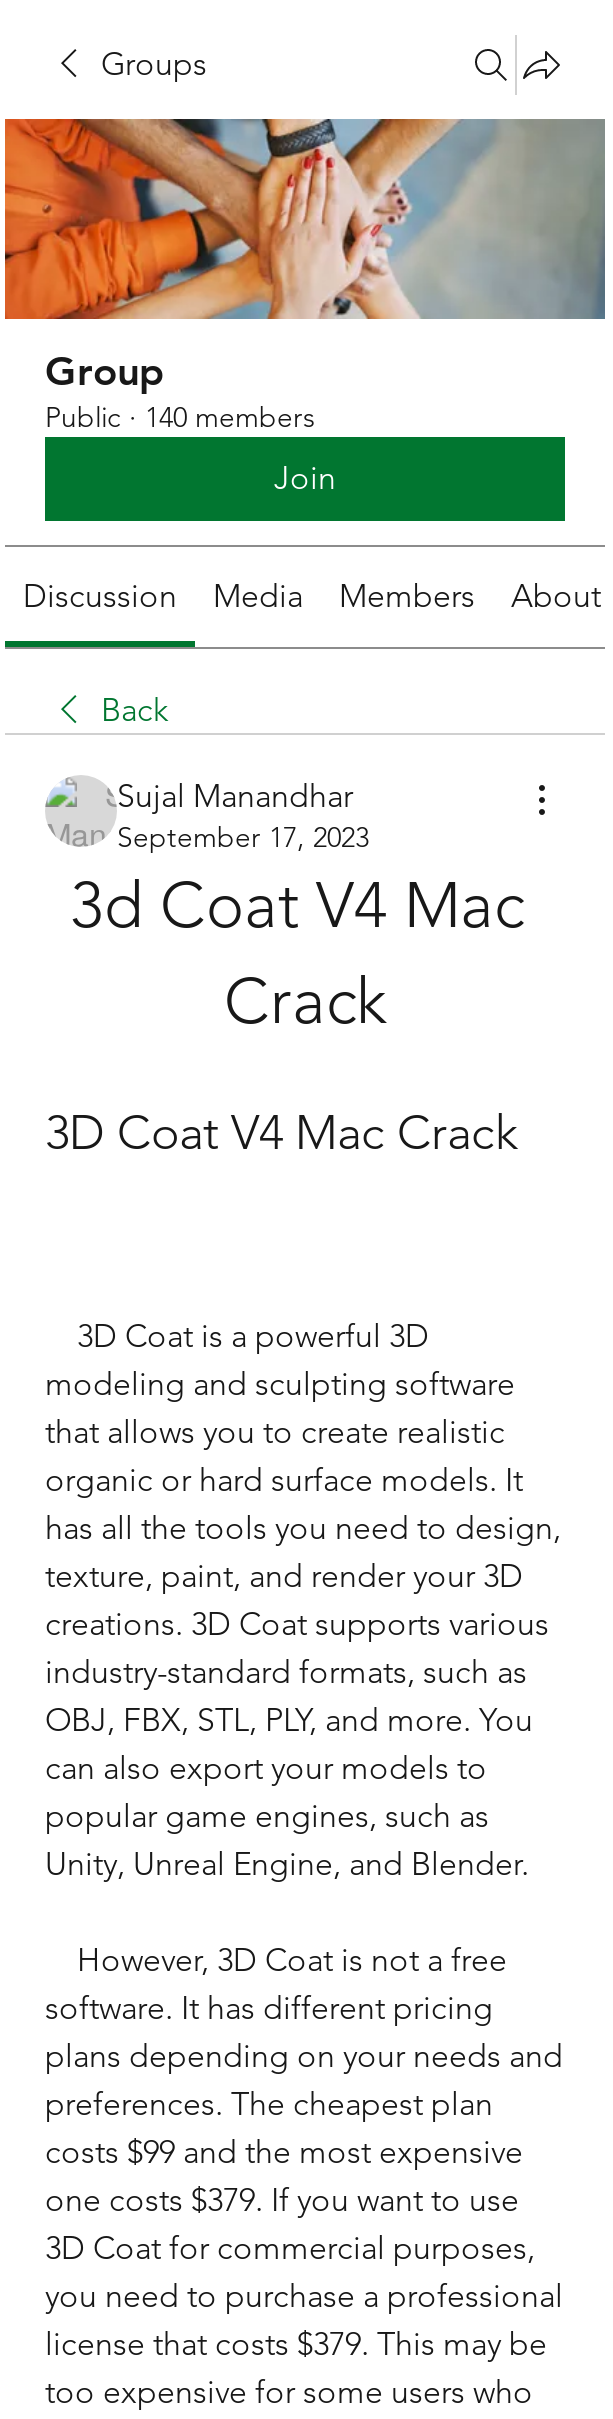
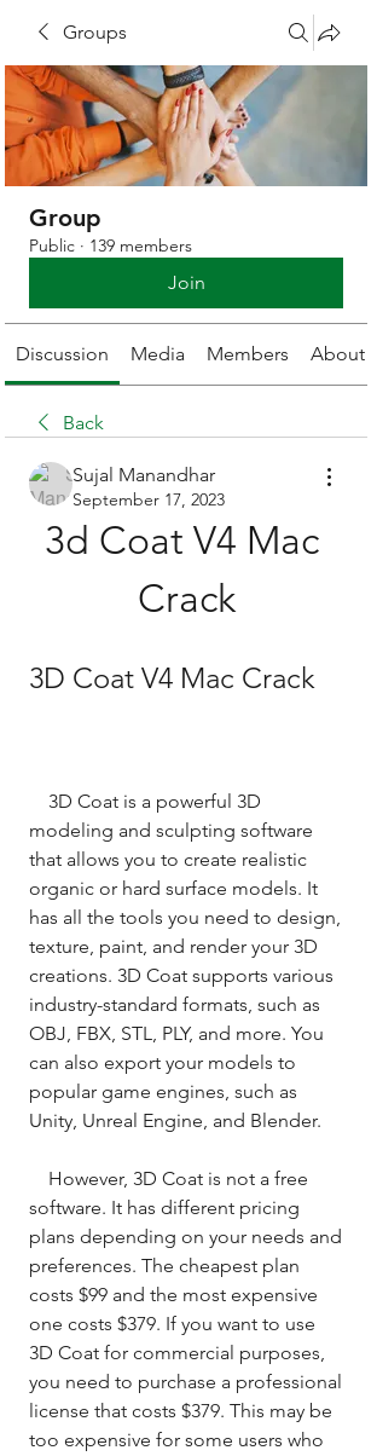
[45,399,315,435] Public · 140 members -> [29,235,192,256] Public · 139 members

